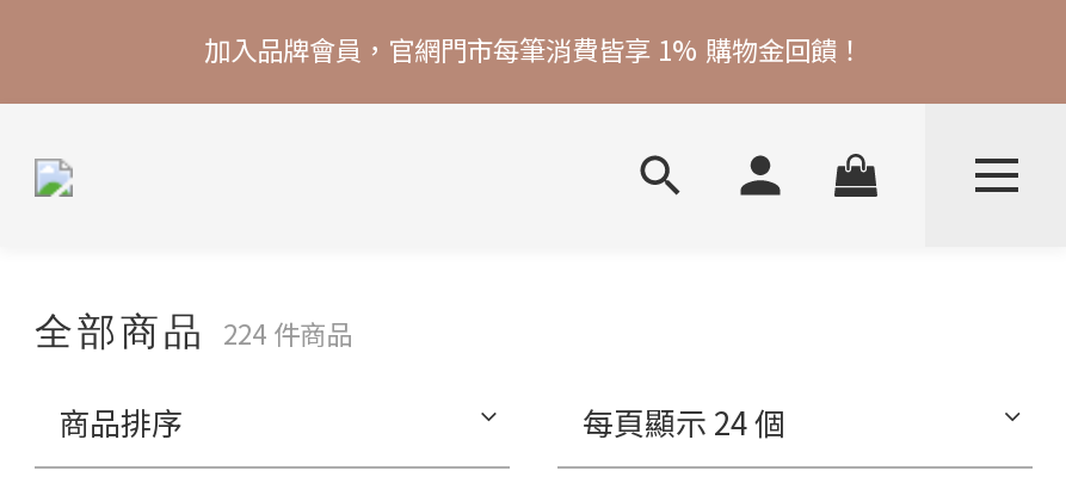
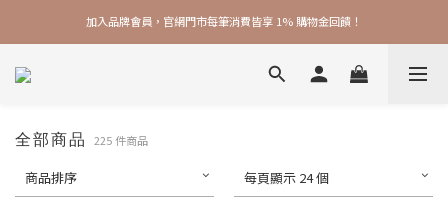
[35,309,352,354] 全部商品224 件商品 -> [15,130,148,149] 全部商品225 件商品

